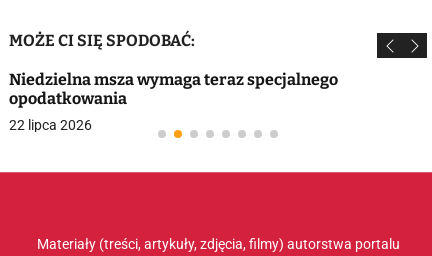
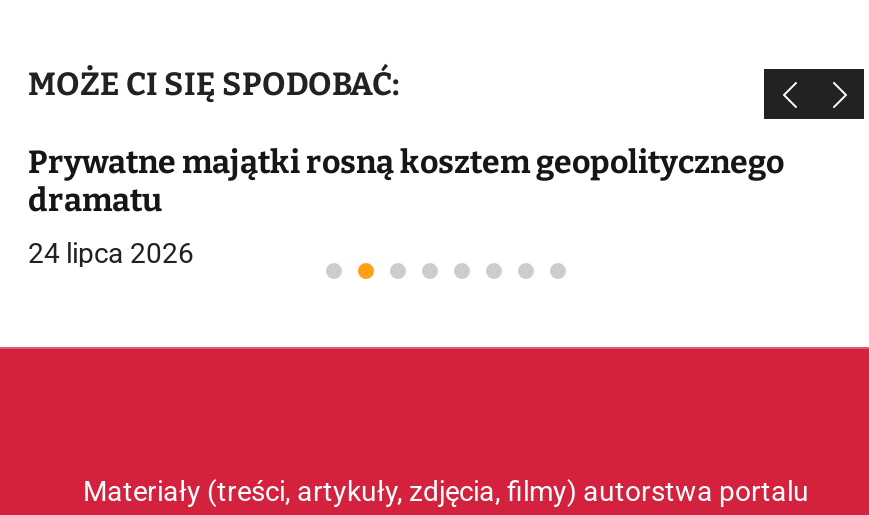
[9,70,338,108] Niedzielna msza wymaga teraz specjalnego | opodatkowania -> [28,143,784,219] Prywatne majątki rosną kosztem geopolitycznego | dramatu
[9,117,92,133] 22 lipca 2026 -> [28,237,194,269] 24 lipca 2026

